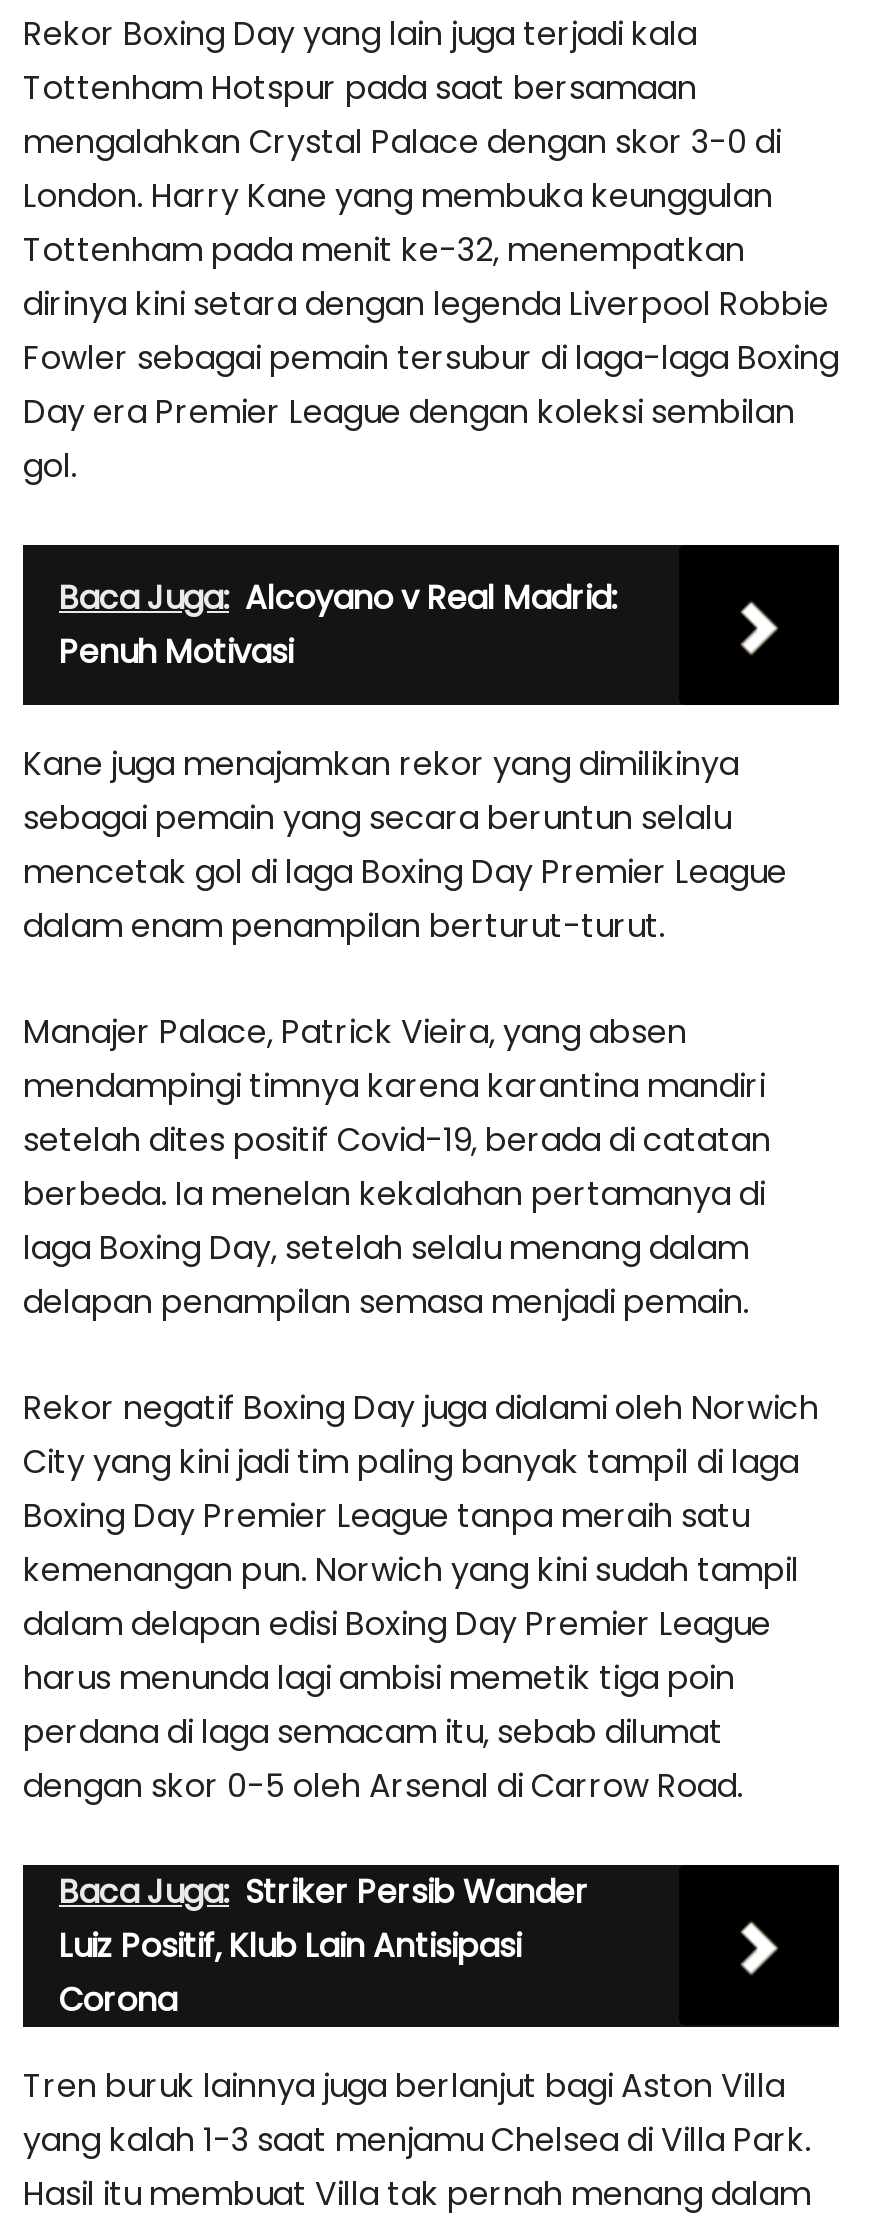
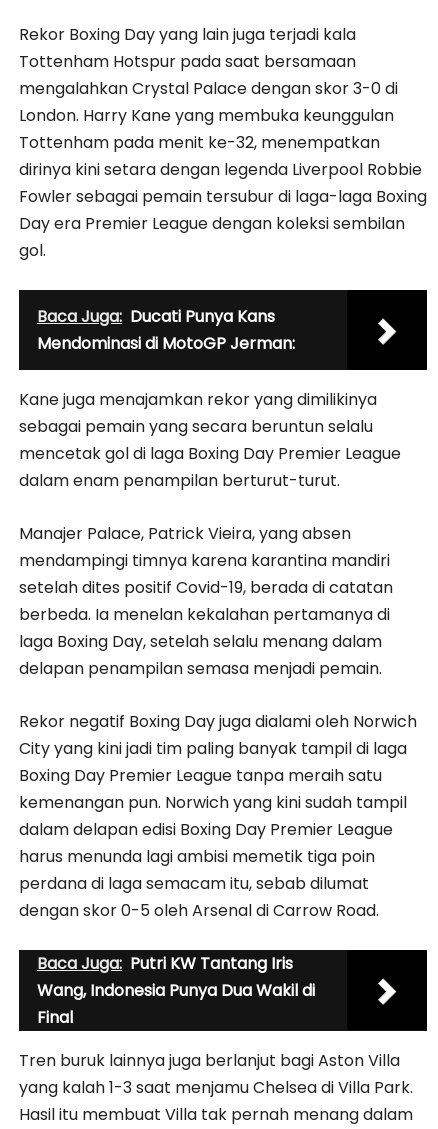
[59,576,617,676] Baca Juga: Alcoyano v Real Madrid: | Penuh Motivasi -> [37,305,295,355] Baca Juga: Ducati Punya Kans | Mendominasi di MotoGP Jerman:
[59,1870,589,2024] Baca Juga: Striker Persib Wander | Luiz Positif, Klub Lain Antisipasi | Corona -> [37,952,315,1029] Baca Juga: Putri KW Tantang Iris | Wang, Indonesia Punya Dua Wakil di | Final

